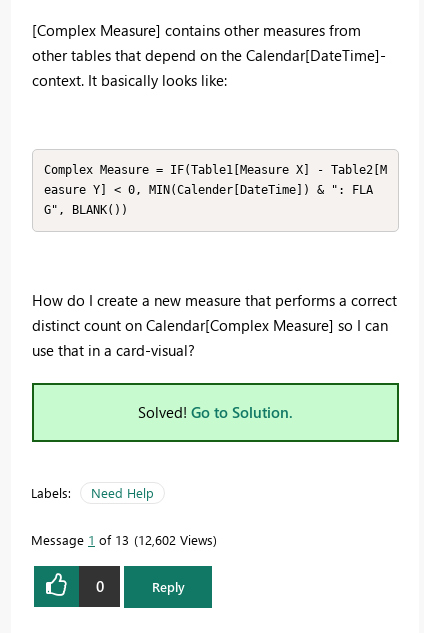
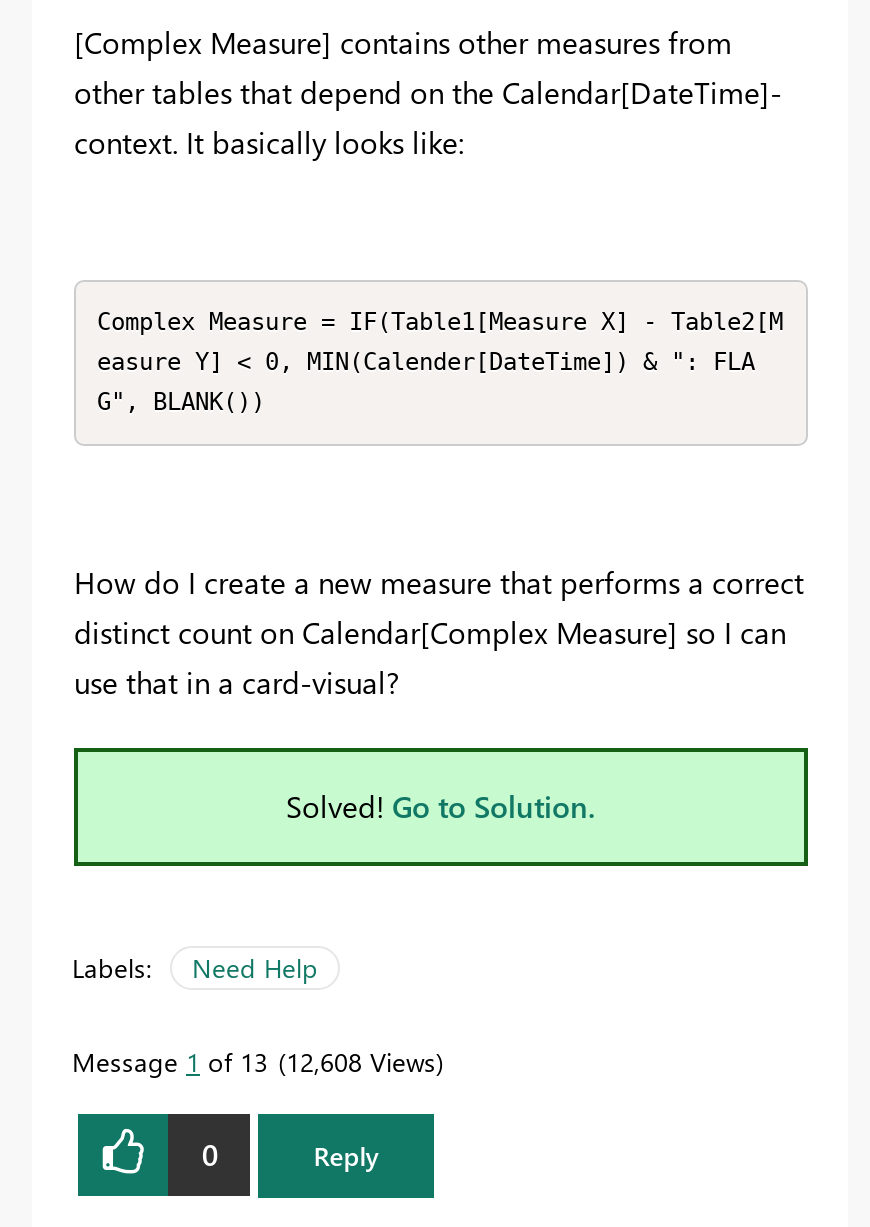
[31,531,213,548] Message 1 of 13 12,602 Views -> [72,1043,436,1077] Message 1 of 13 12,608 Views

